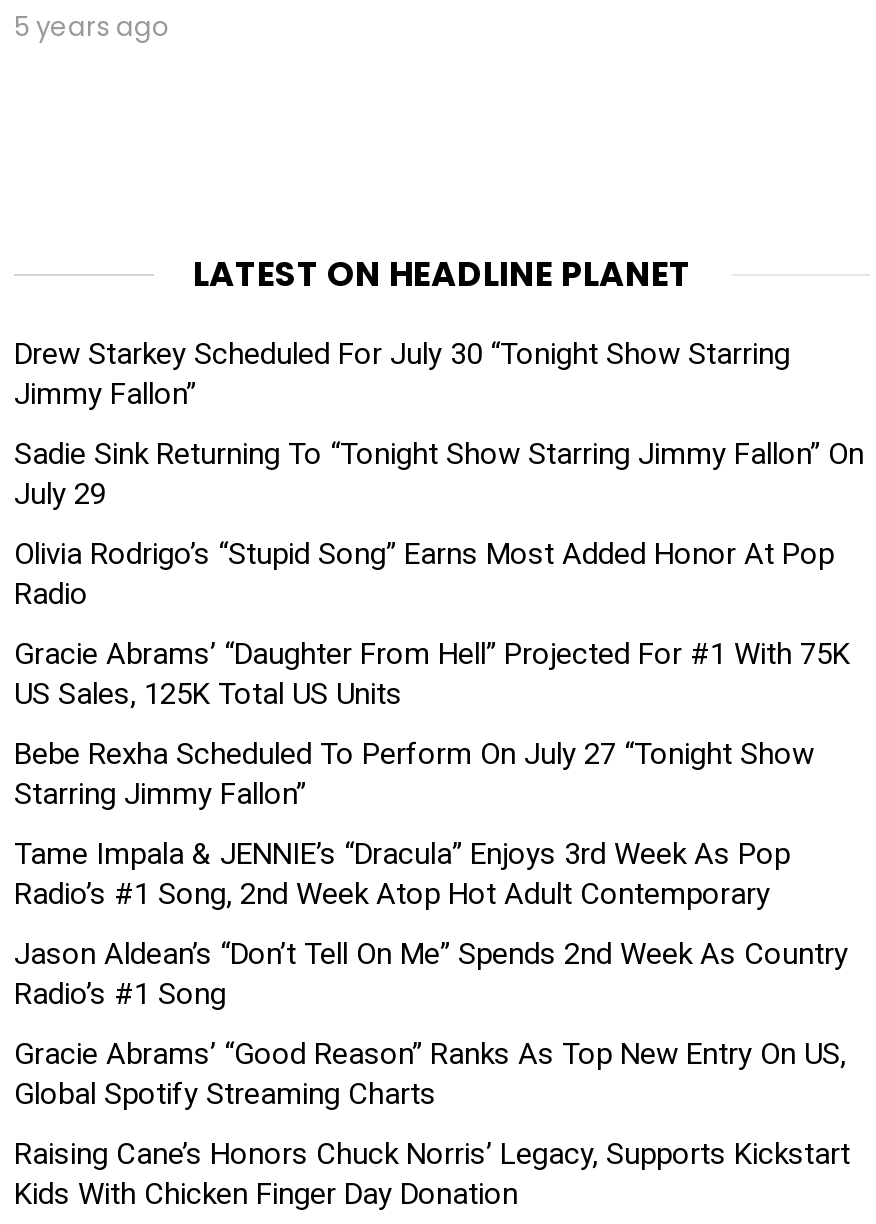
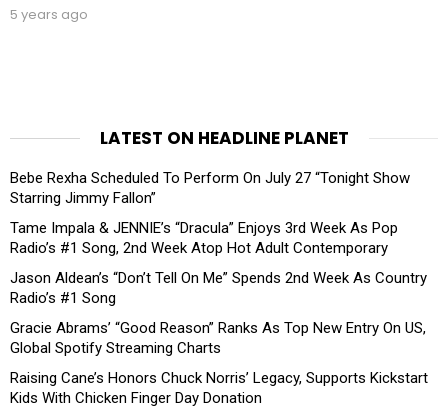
[14,337,864,712] Drew Starkey Scheduled For July 30 “Tonight Show Starring | Jimmy Fallon” | Sadie Sink Returning To “Tonight Show Starring Jimmy Fallon” On | July 29 | Olivia Rodrigo’s “Stupid Song” Earns Most Added Honor At Pop | Radio | Gracie Abrams’ “Daughter From Hell” Projected For #1 With 75K | US Sales, 125K Total US Units -> none

